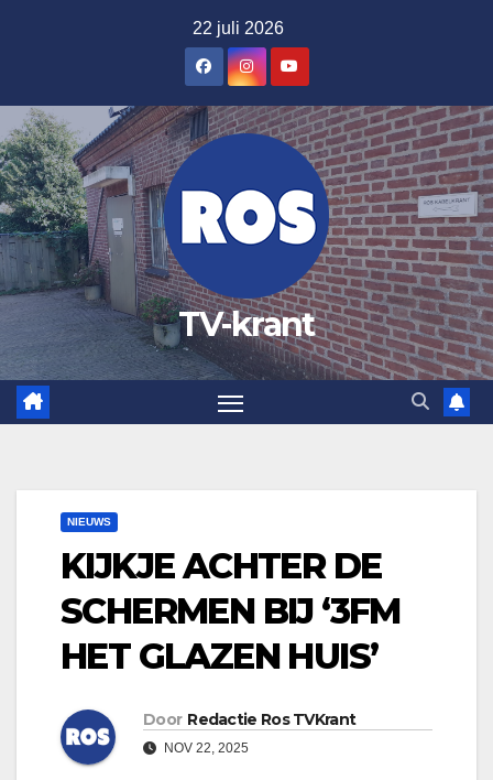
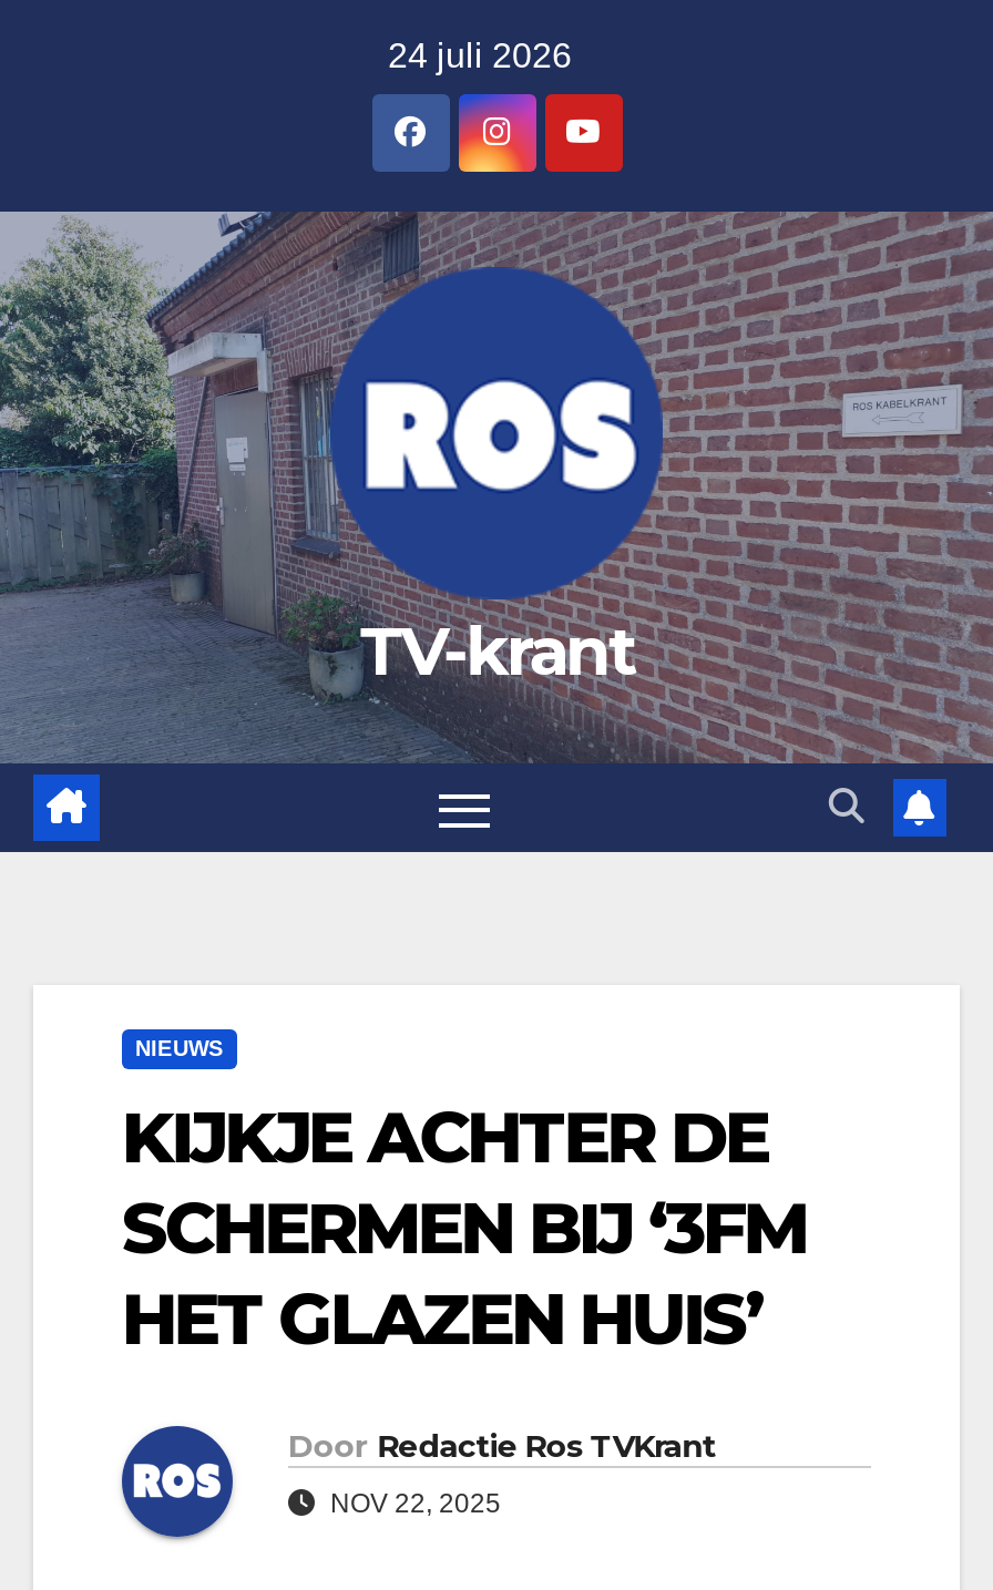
[193,19,284,37] 22 juli 2026 -> [388,37,572,74] 24 juli 2026

